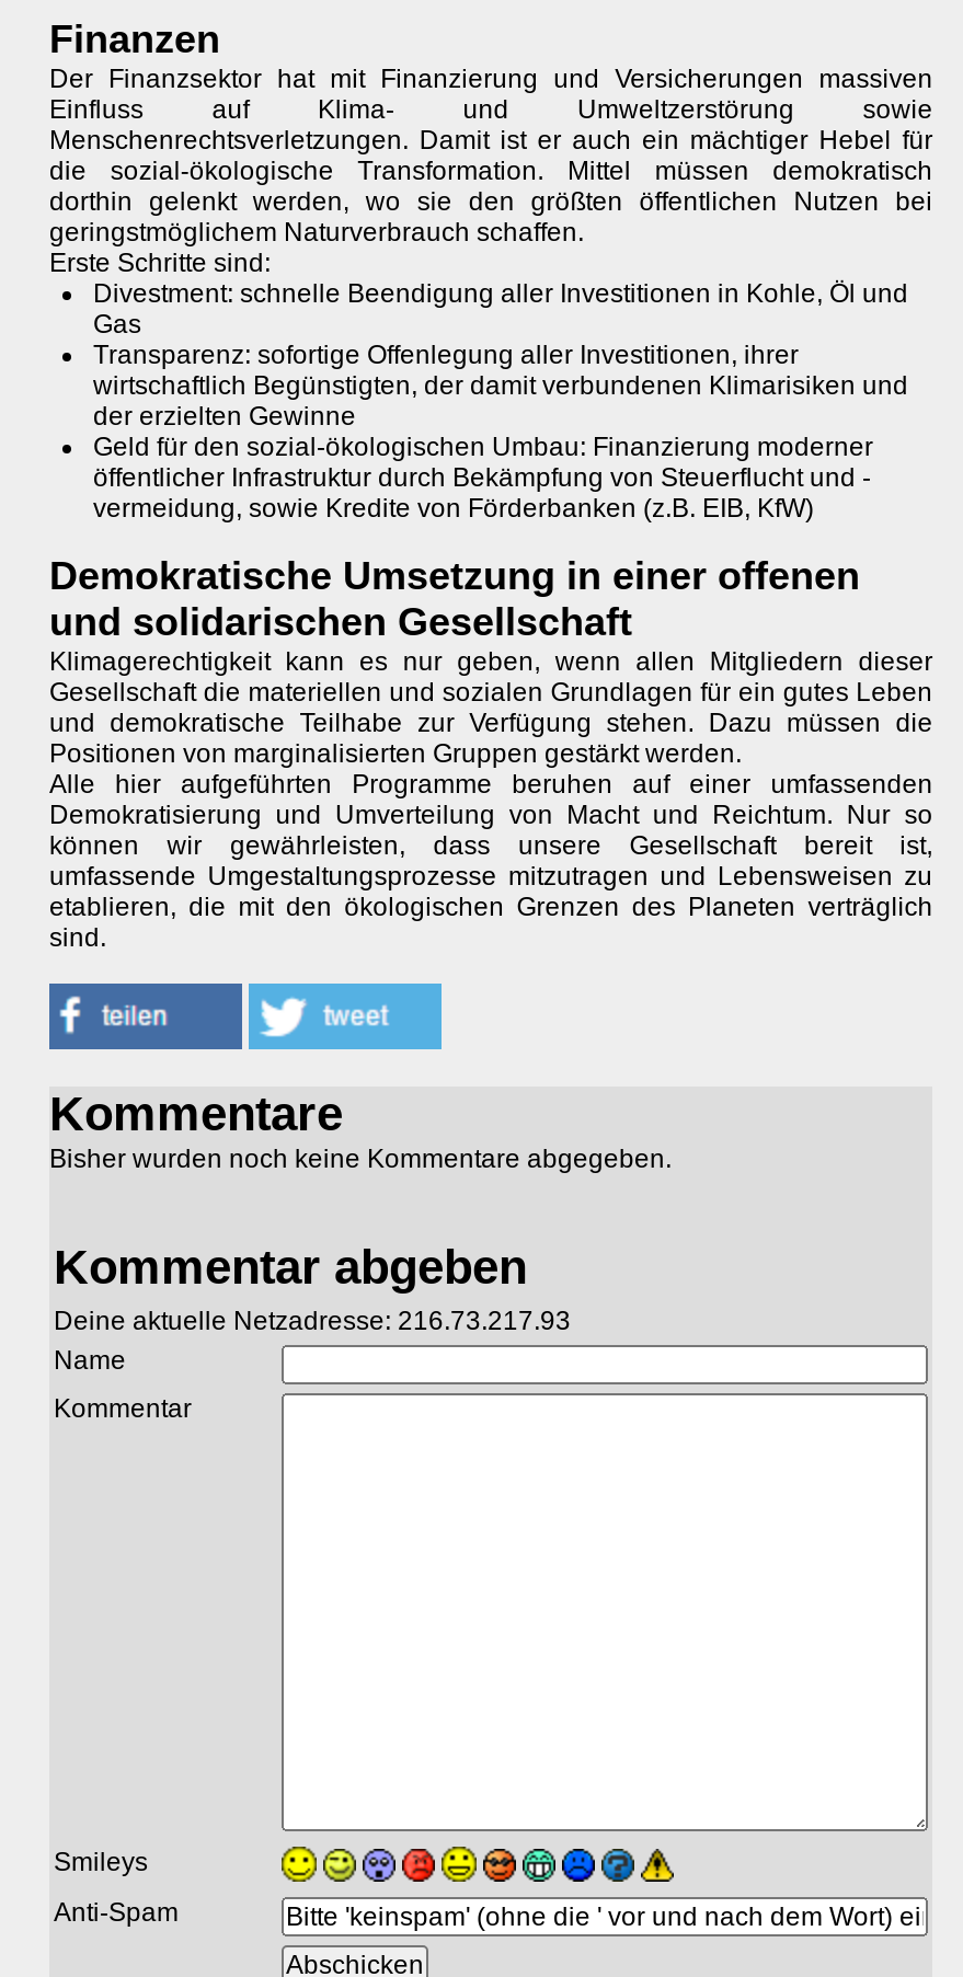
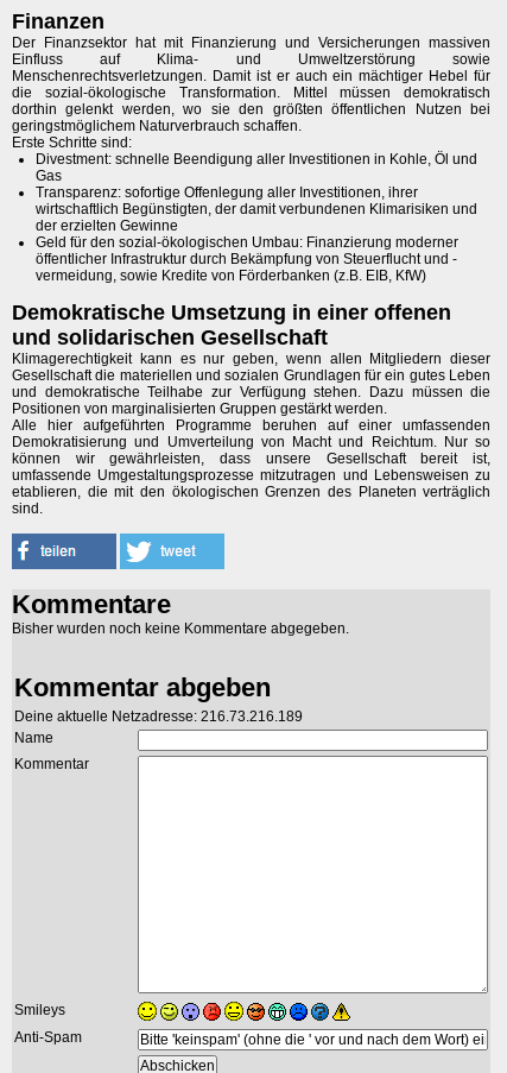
[54,1306,571,1337] Deine aktuelle Netzadresse: 216.73.217.93 -> [14,709,303,725] Deine aktuelle Netzadresse: 216.73.216.189

